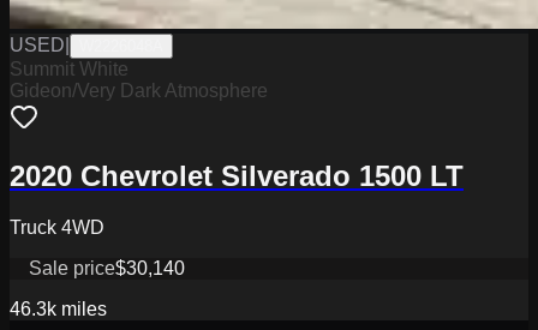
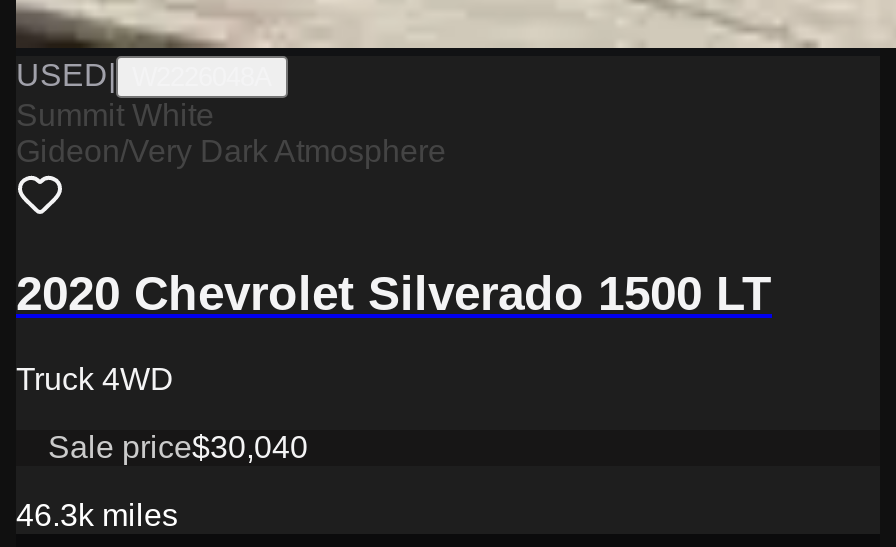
[29,258,185,279] Sale price$30,140 -> [48,430,308,464] Sale price$30,040

